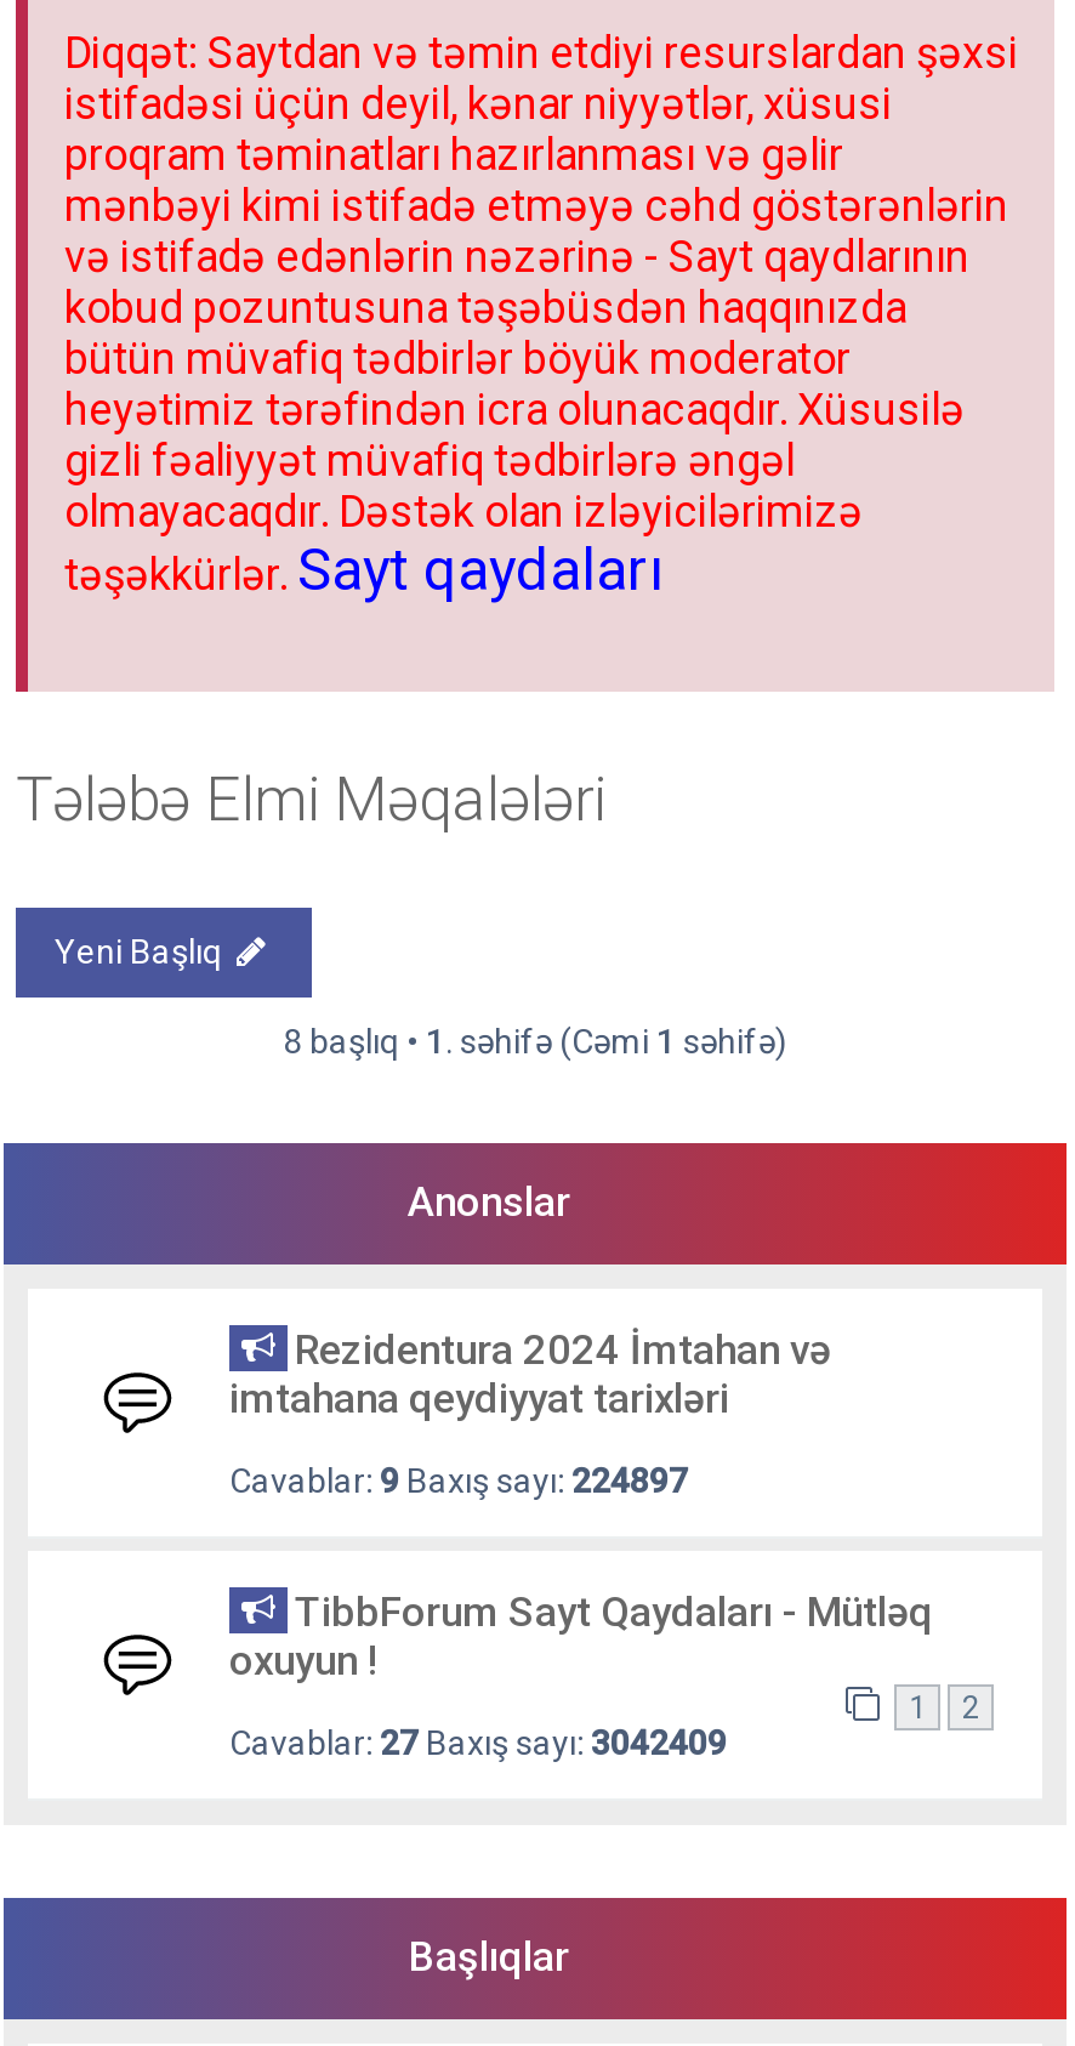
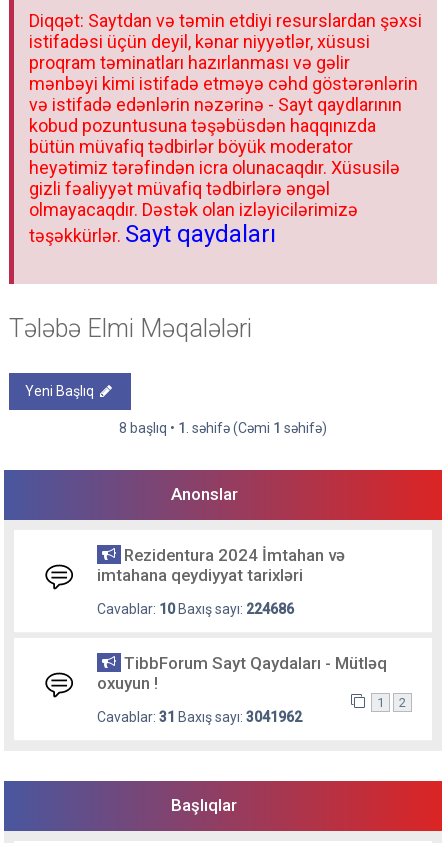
[229,1461,688,1500] Cavablar: 9 Baxış sayı: 224897 -> [97,601,294,617] Cavablar: 10 Baxış sayı: 224686
[229,1723,727,1762] Cavablar: 27 Baxış sayı: 3042409 -> [97,709,302,725] Cavablar: 31 Baxış sayı: 3041962

